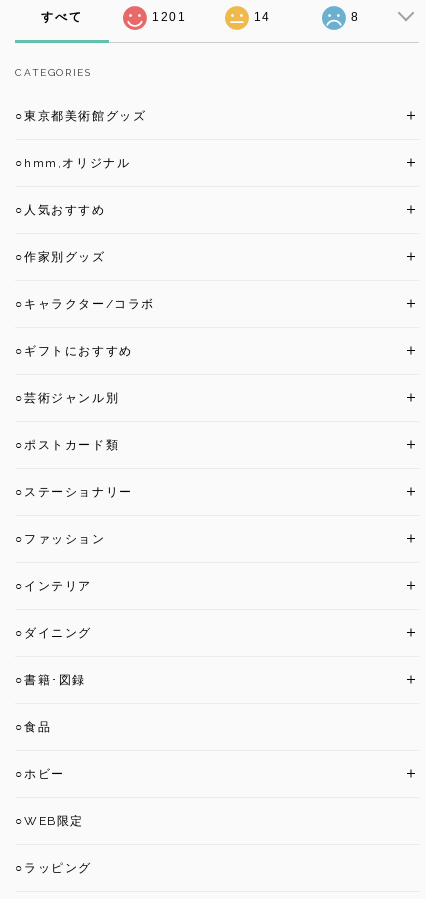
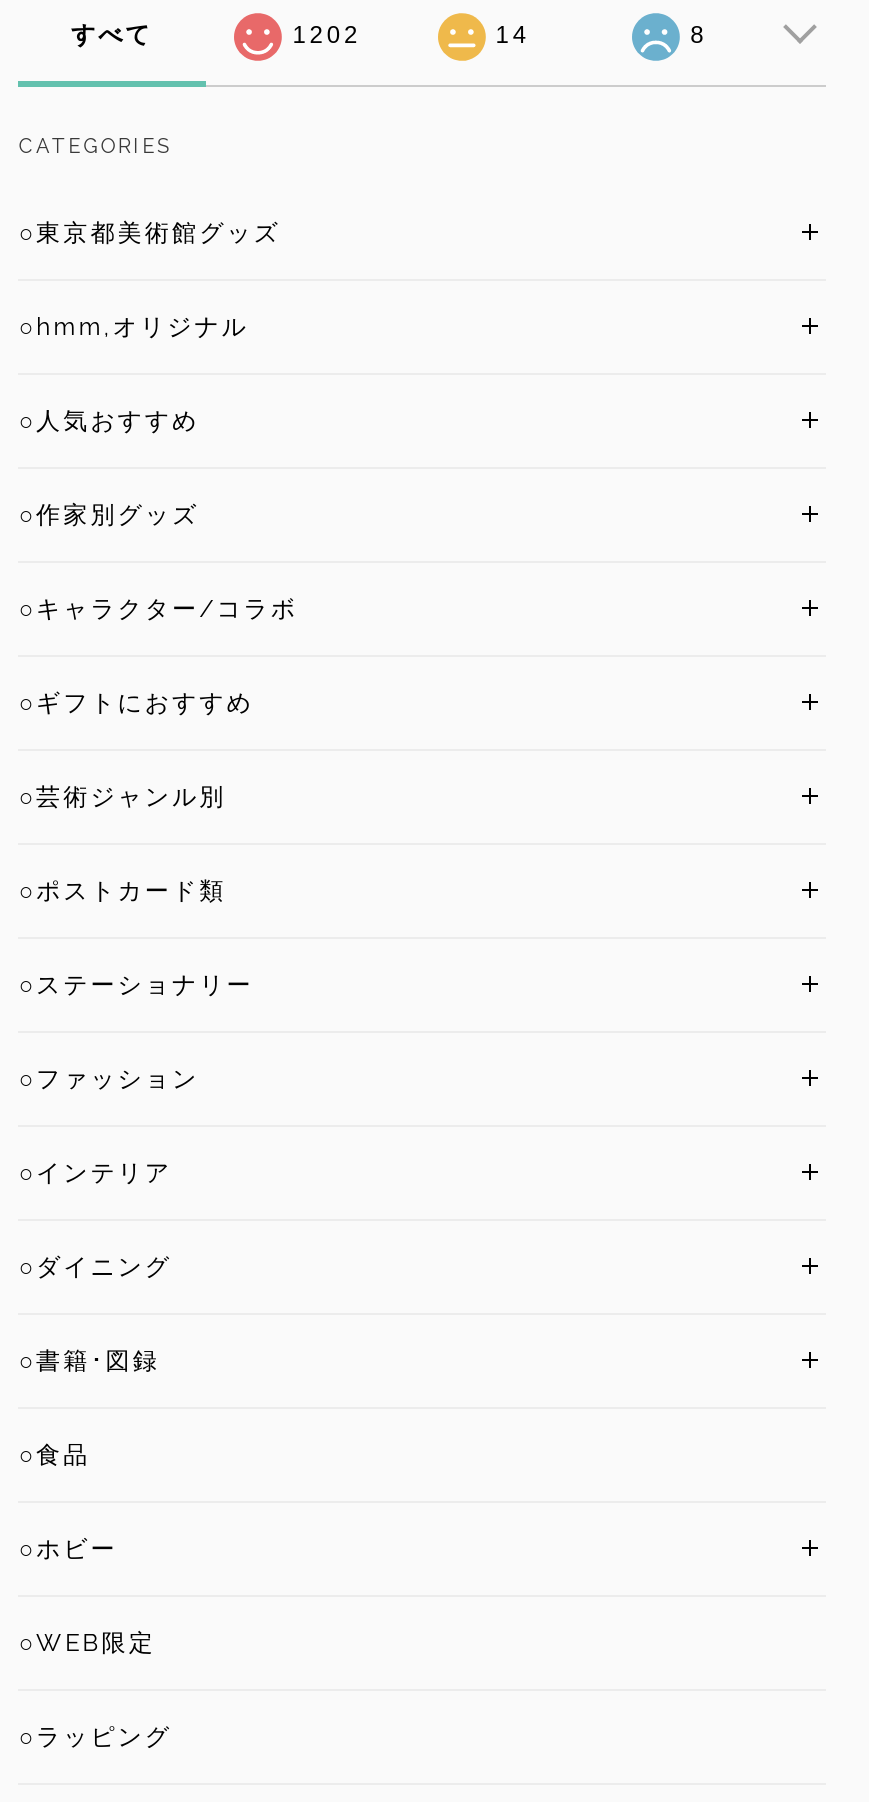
[152,10,187,24] 1201 -> [292,20,361,48] 1202

